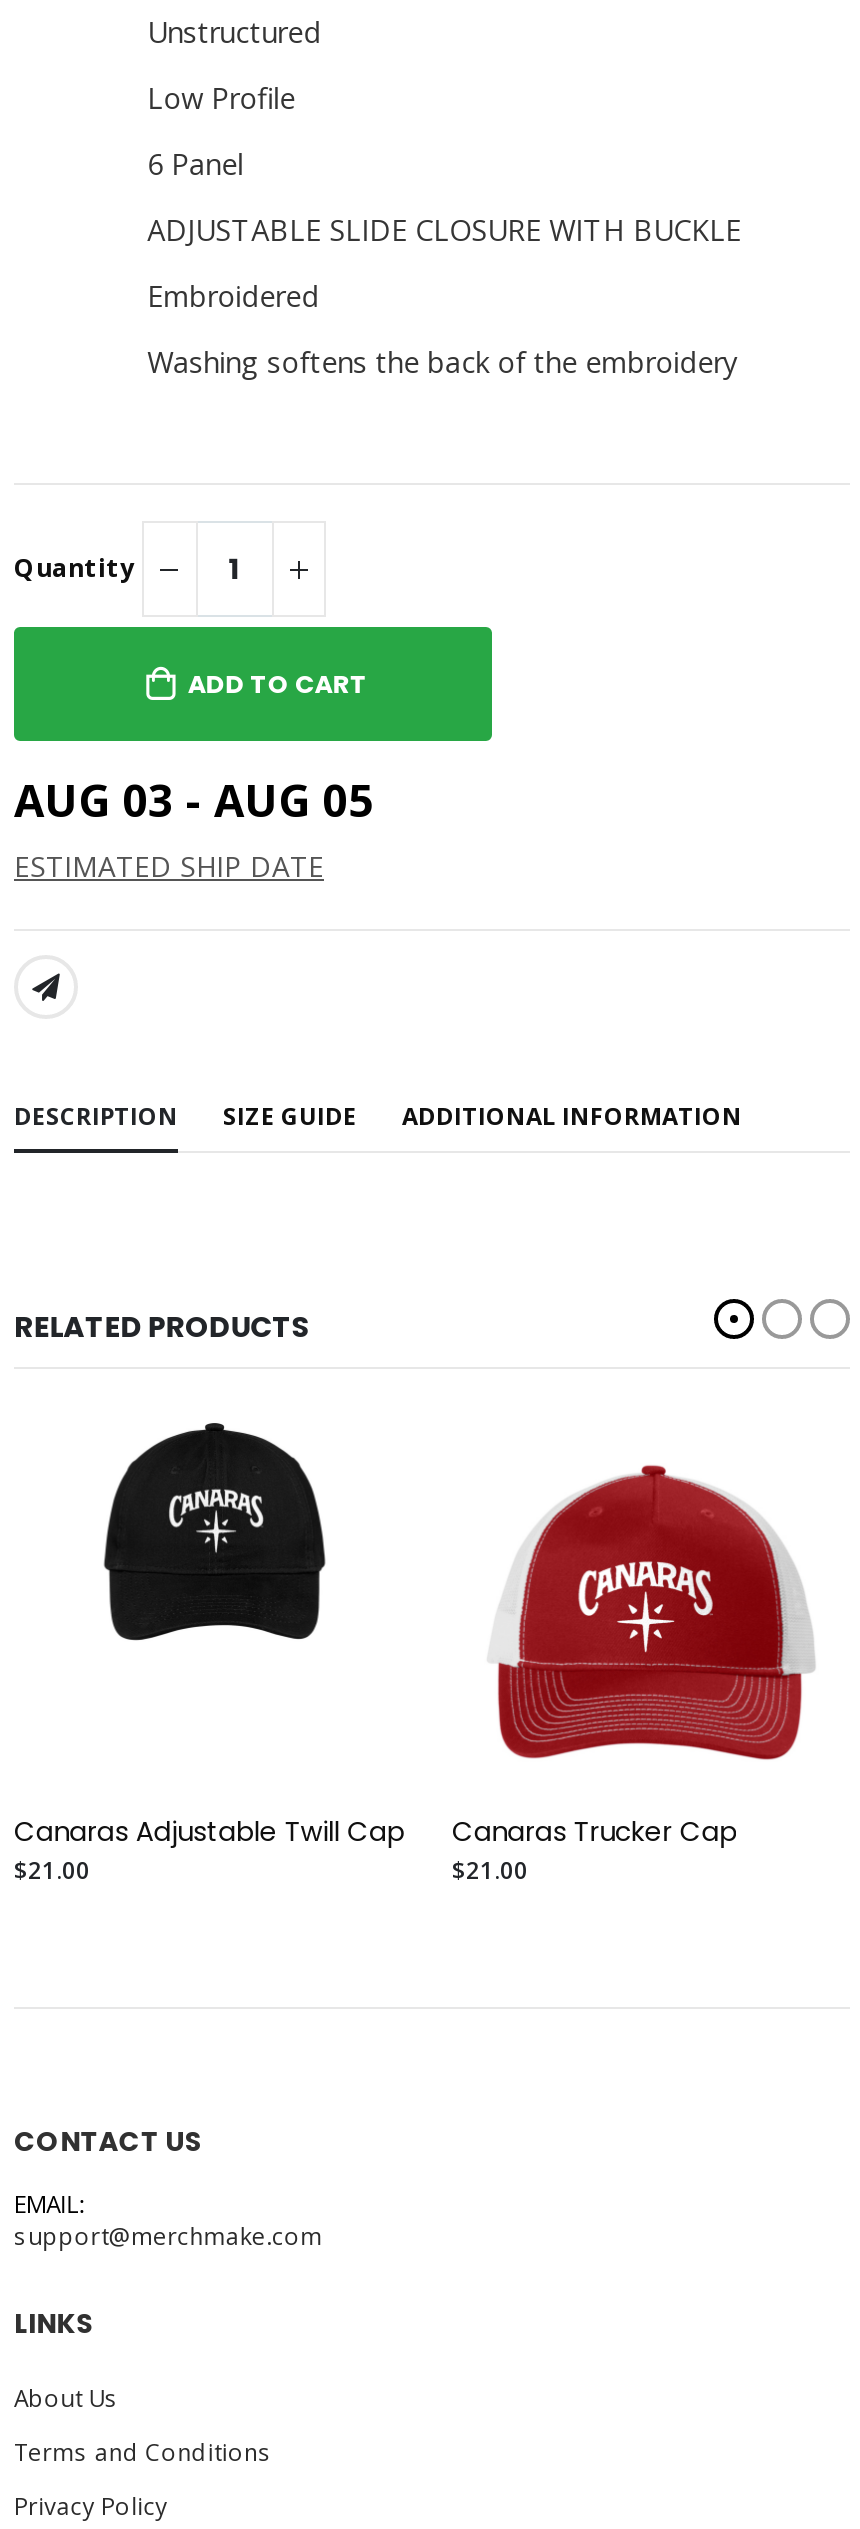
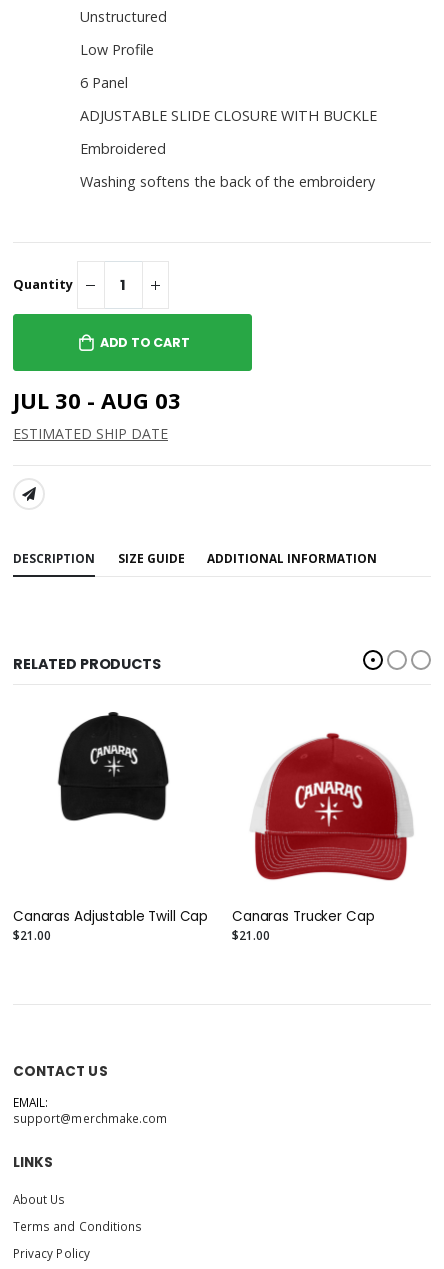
[14,769,374,829] AUG 03 - AUG 05 -> [13,385,181,415] JUL 30 - AUG 03

